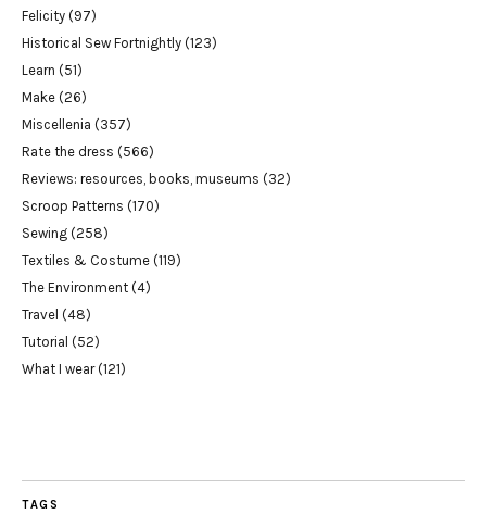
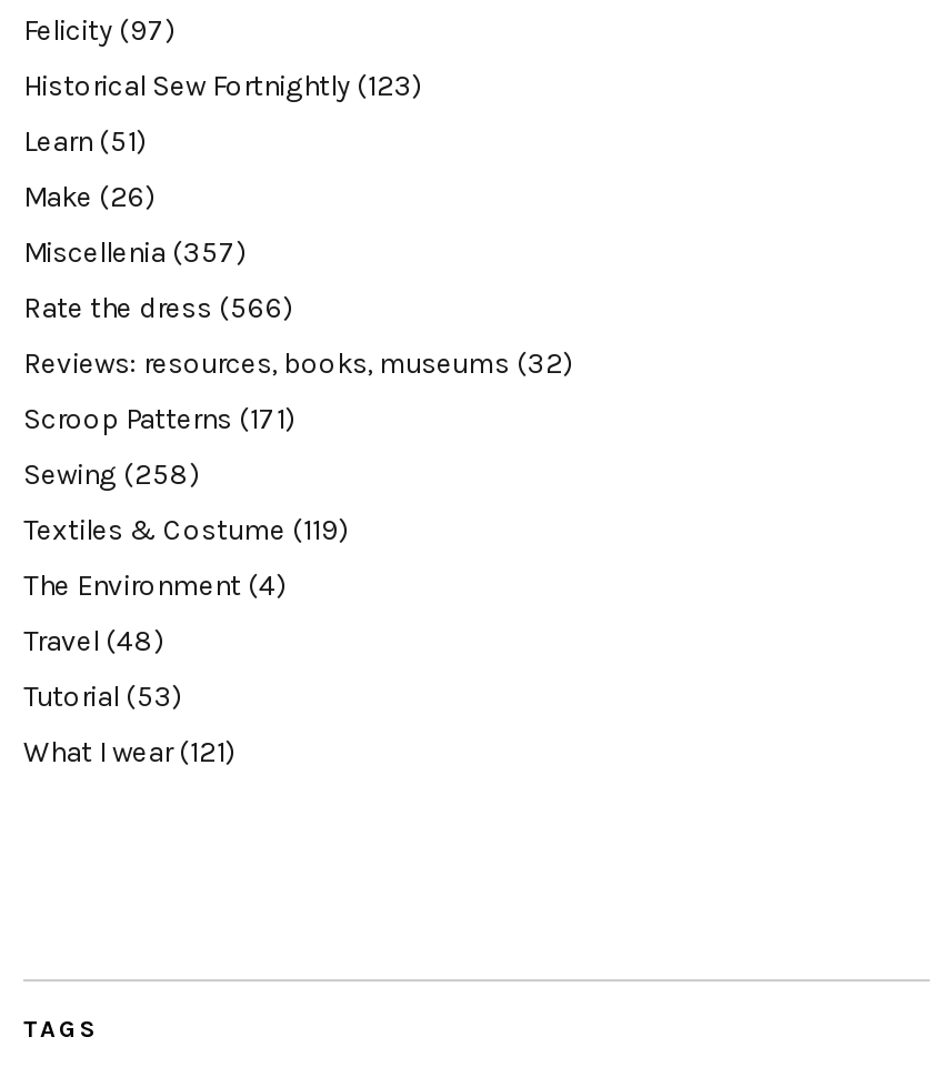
[22,198,160,214] Scroop Patterns (170) -> [23,403,297,436] Scroop Patterns (171)
[22,334,100,350] Tutorial (52) -> [23,680,183,713] Tutorial (53)

